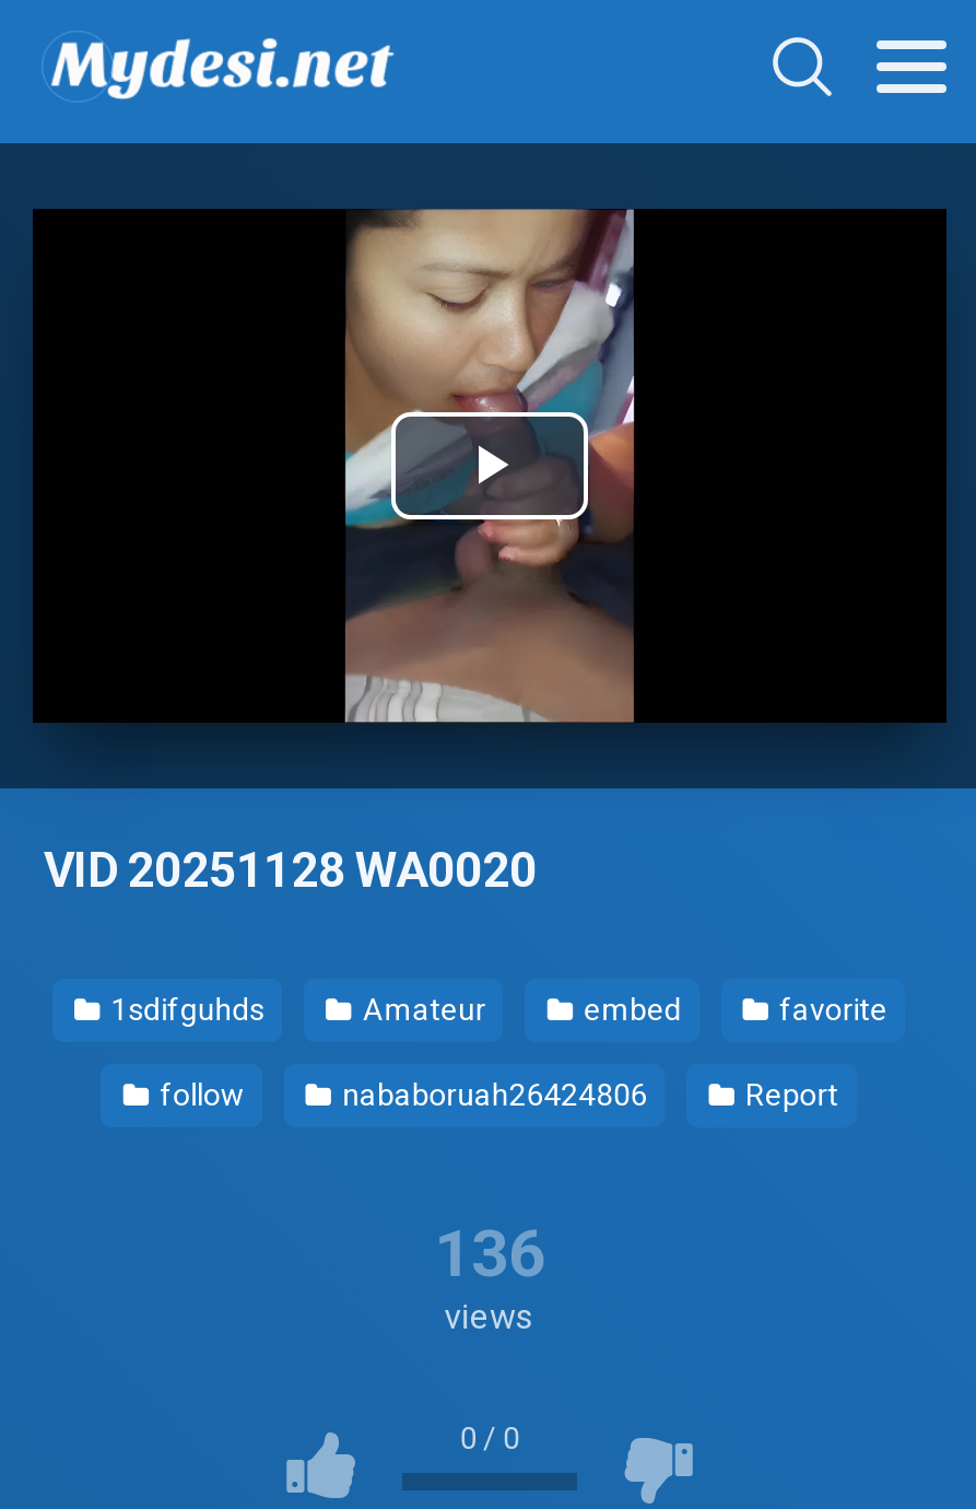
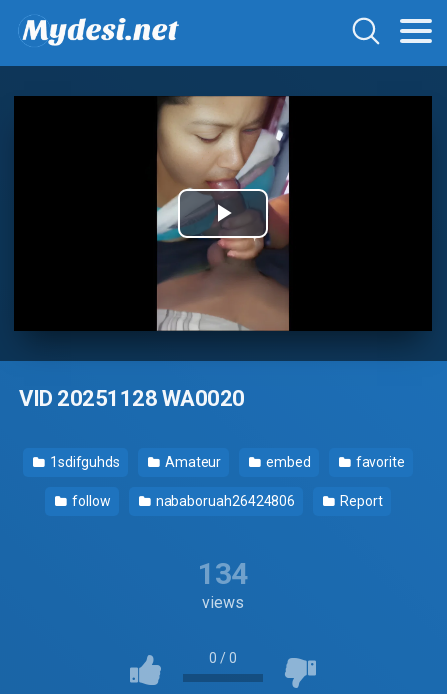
[434,1215,545,1292] 136 -> [198,556,248,591] 134

